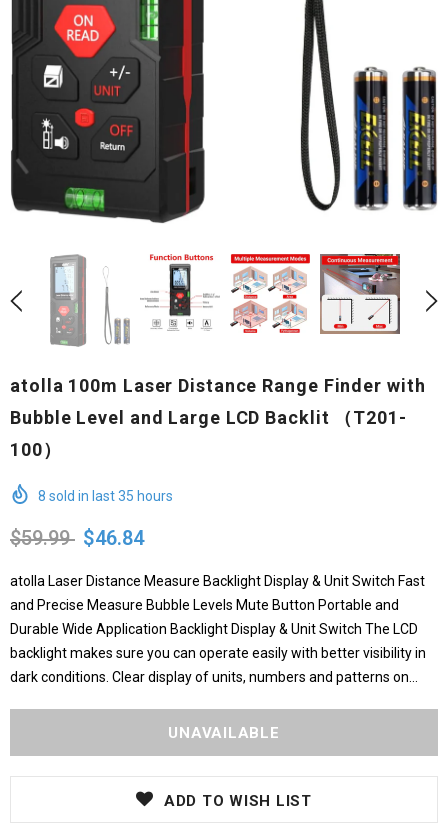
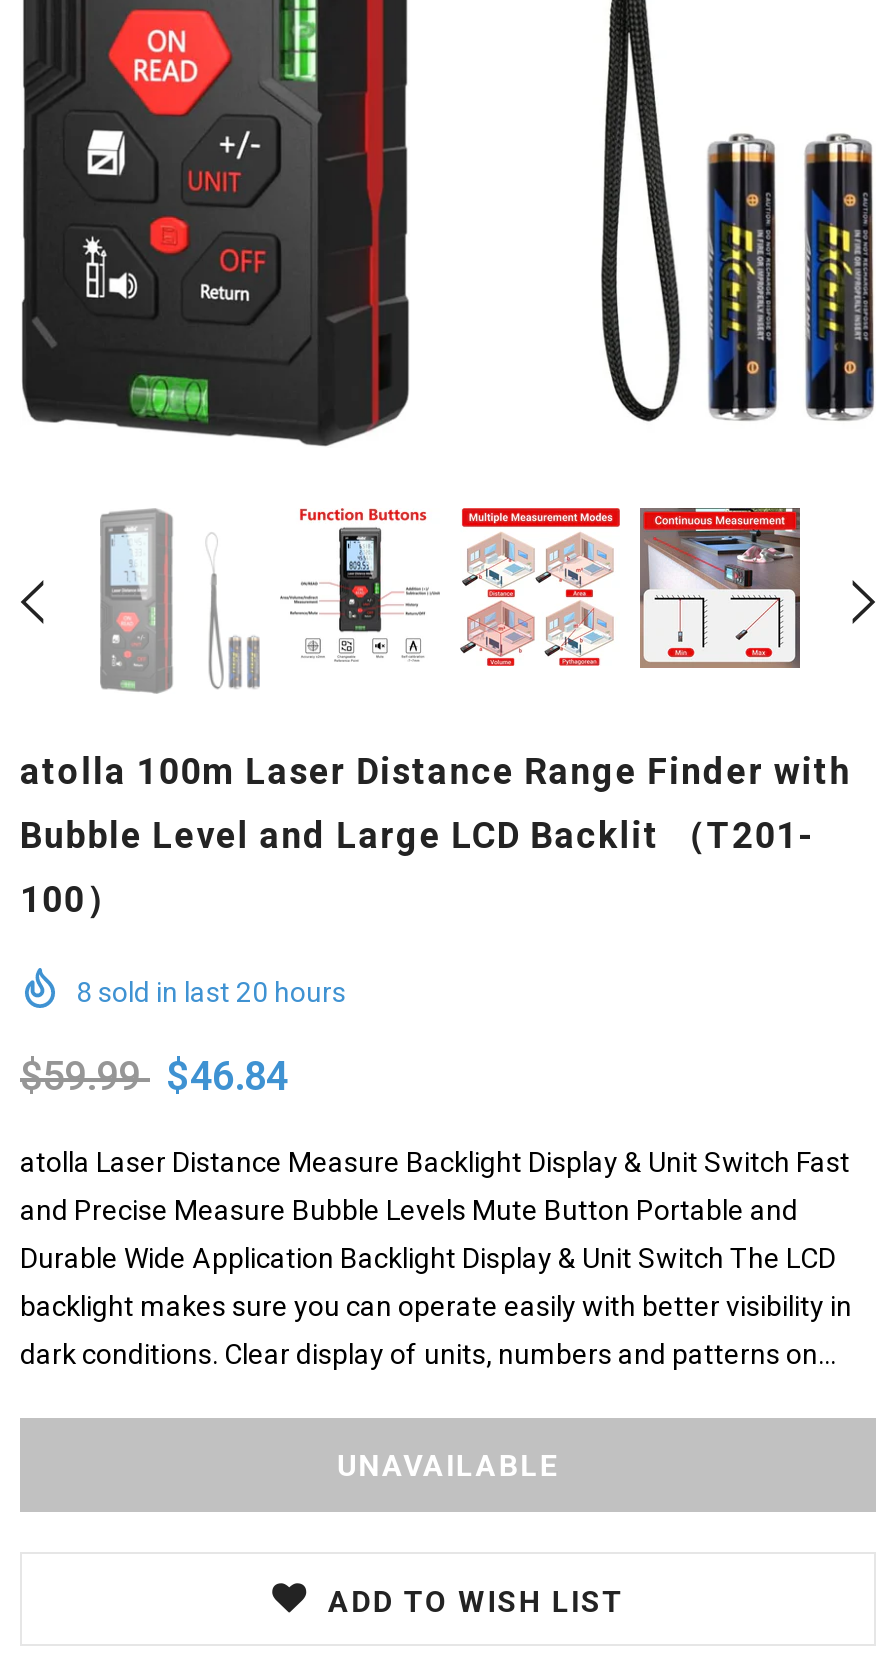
[38,488,173,504] 8 sold in last 35 hours -> [76,977,346,1009] 8 sold in last 20 hours

